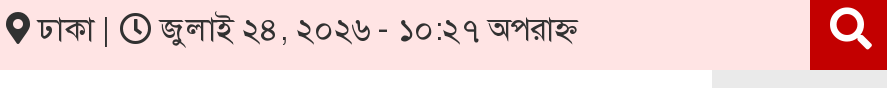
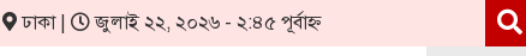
[152,10,578,50] জুলাই ২৪, ২০২৬ - ১০:২৭ অপরাহ্ন -> [90,11,322,35] জুলাই ২২, ২০২৬ - ২:৪৫ পূর্বাহ্ন

